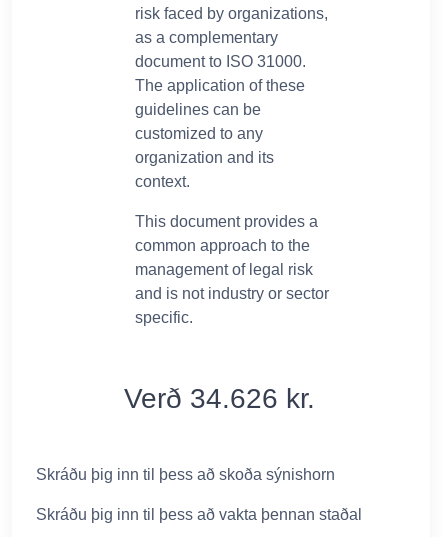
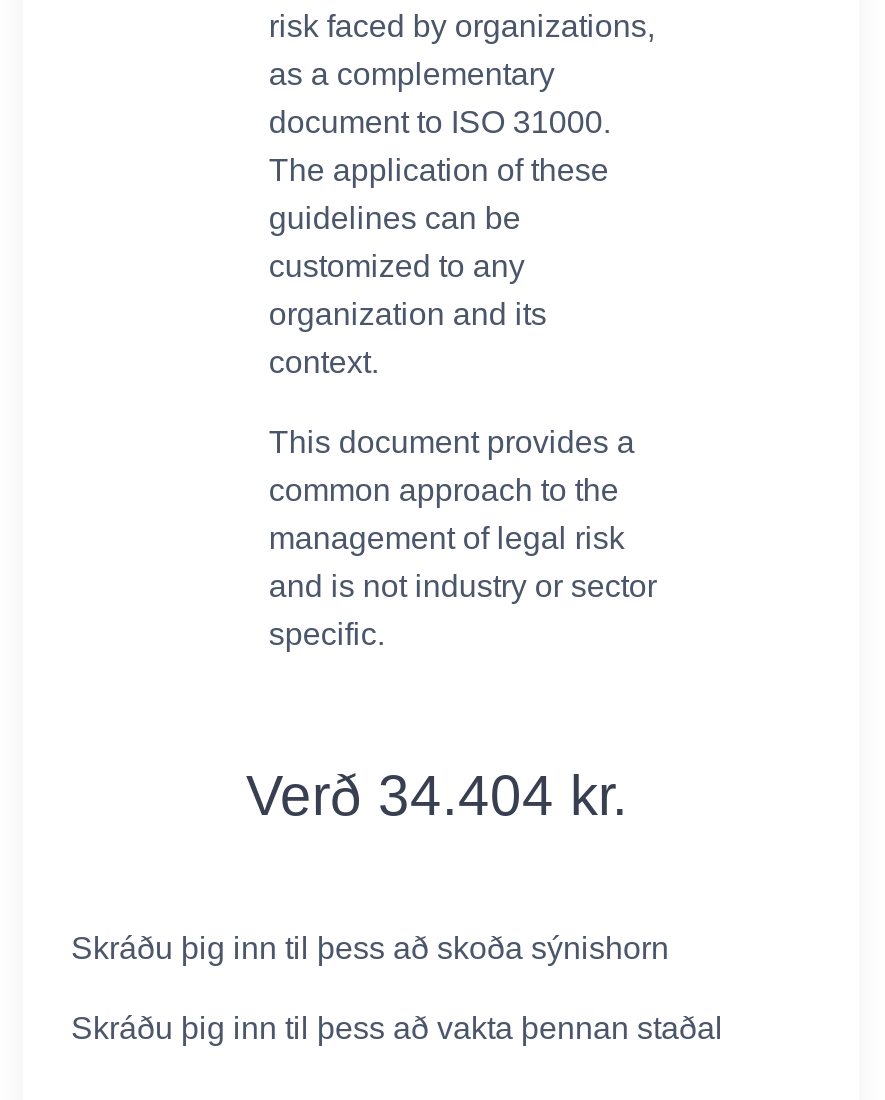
[123,383,314,414] Verð 34.626 kr. -> [246,765,628,827] Verð 34.404 kr.

